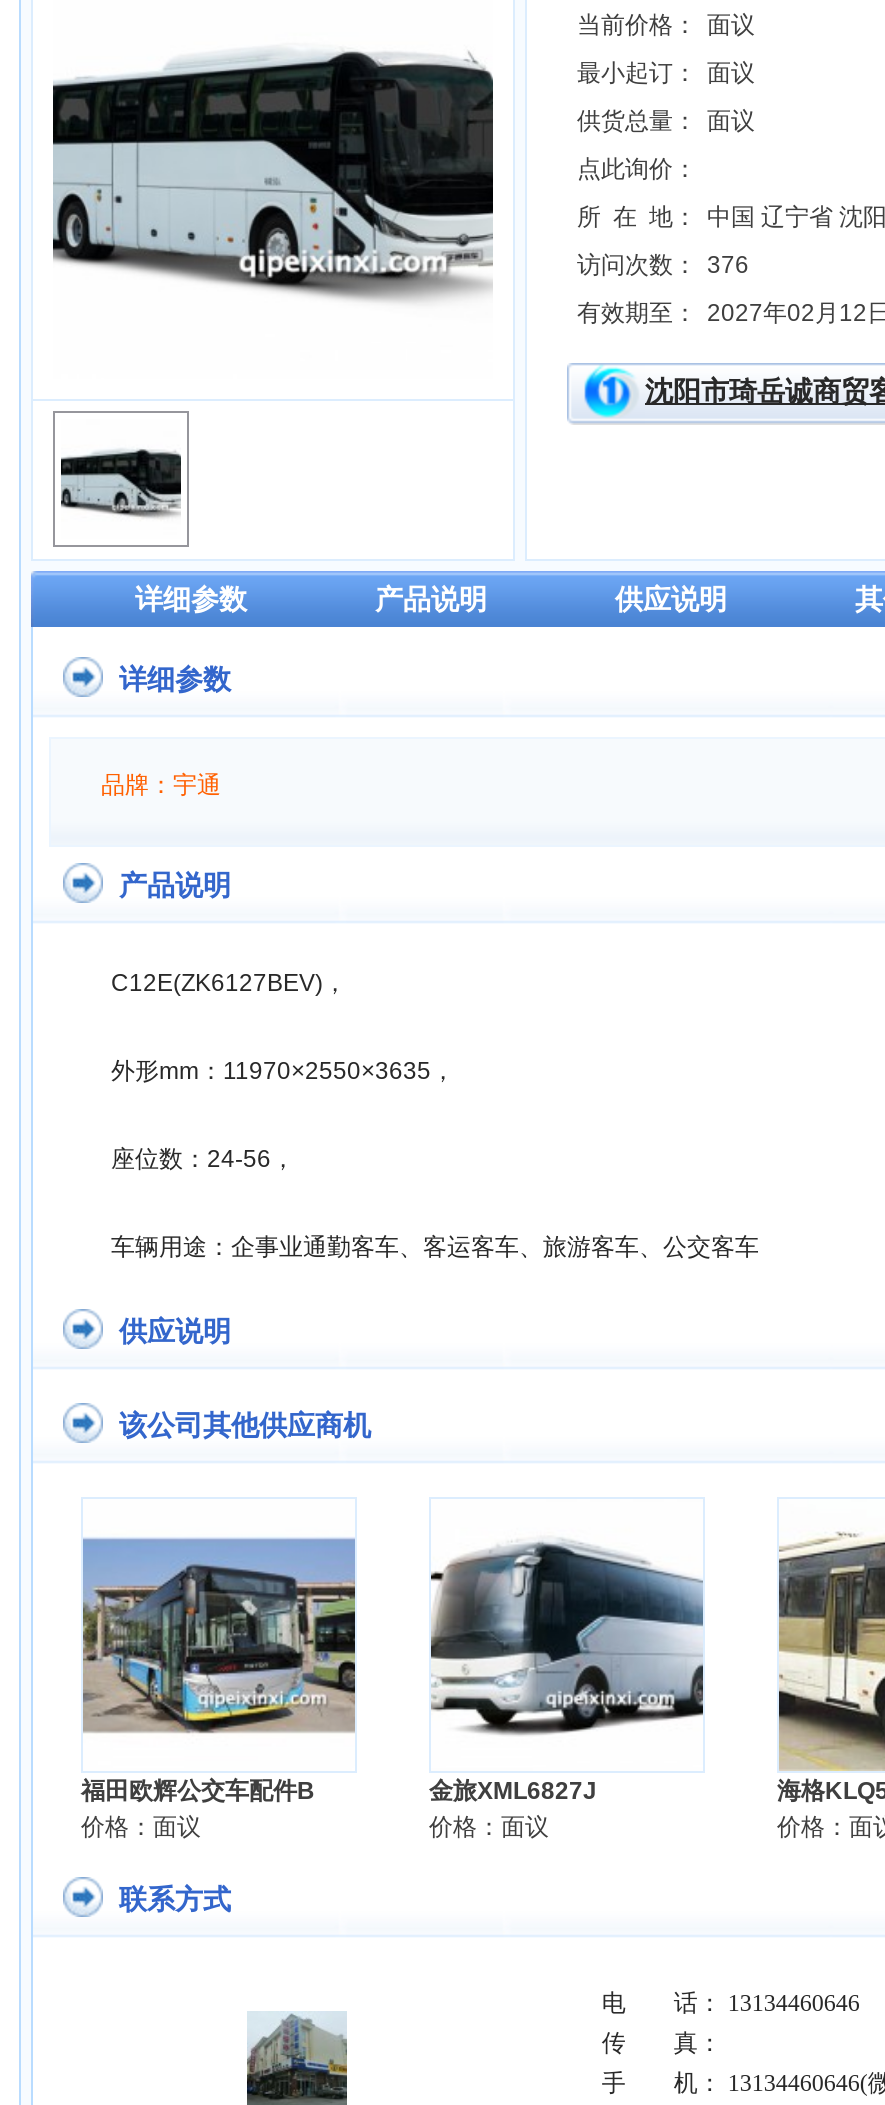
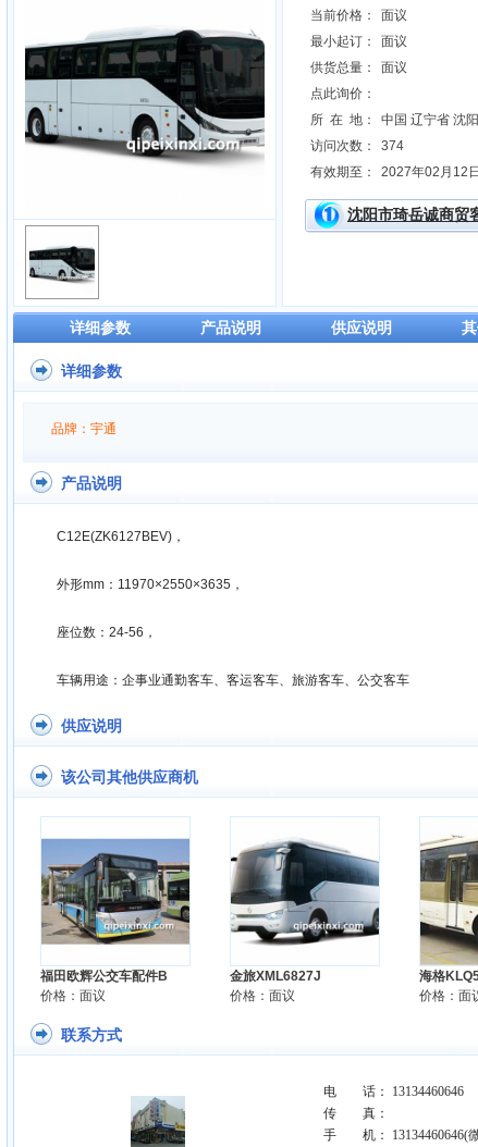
[577,251,749,279] 访问次数： 376 -> [310,138,404,153] 访问次数： 374

